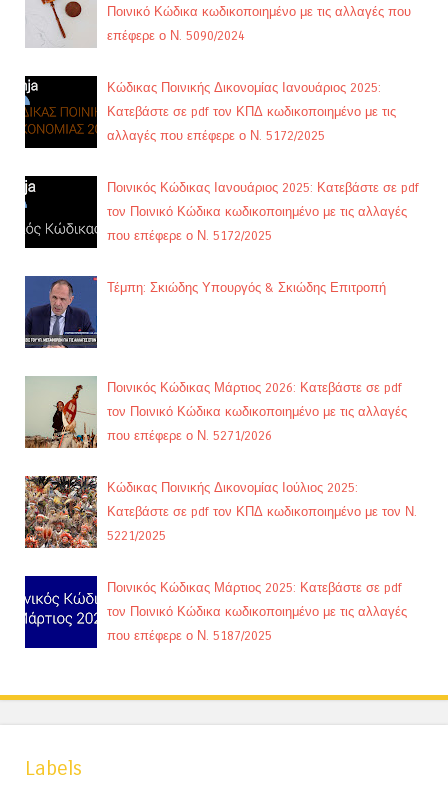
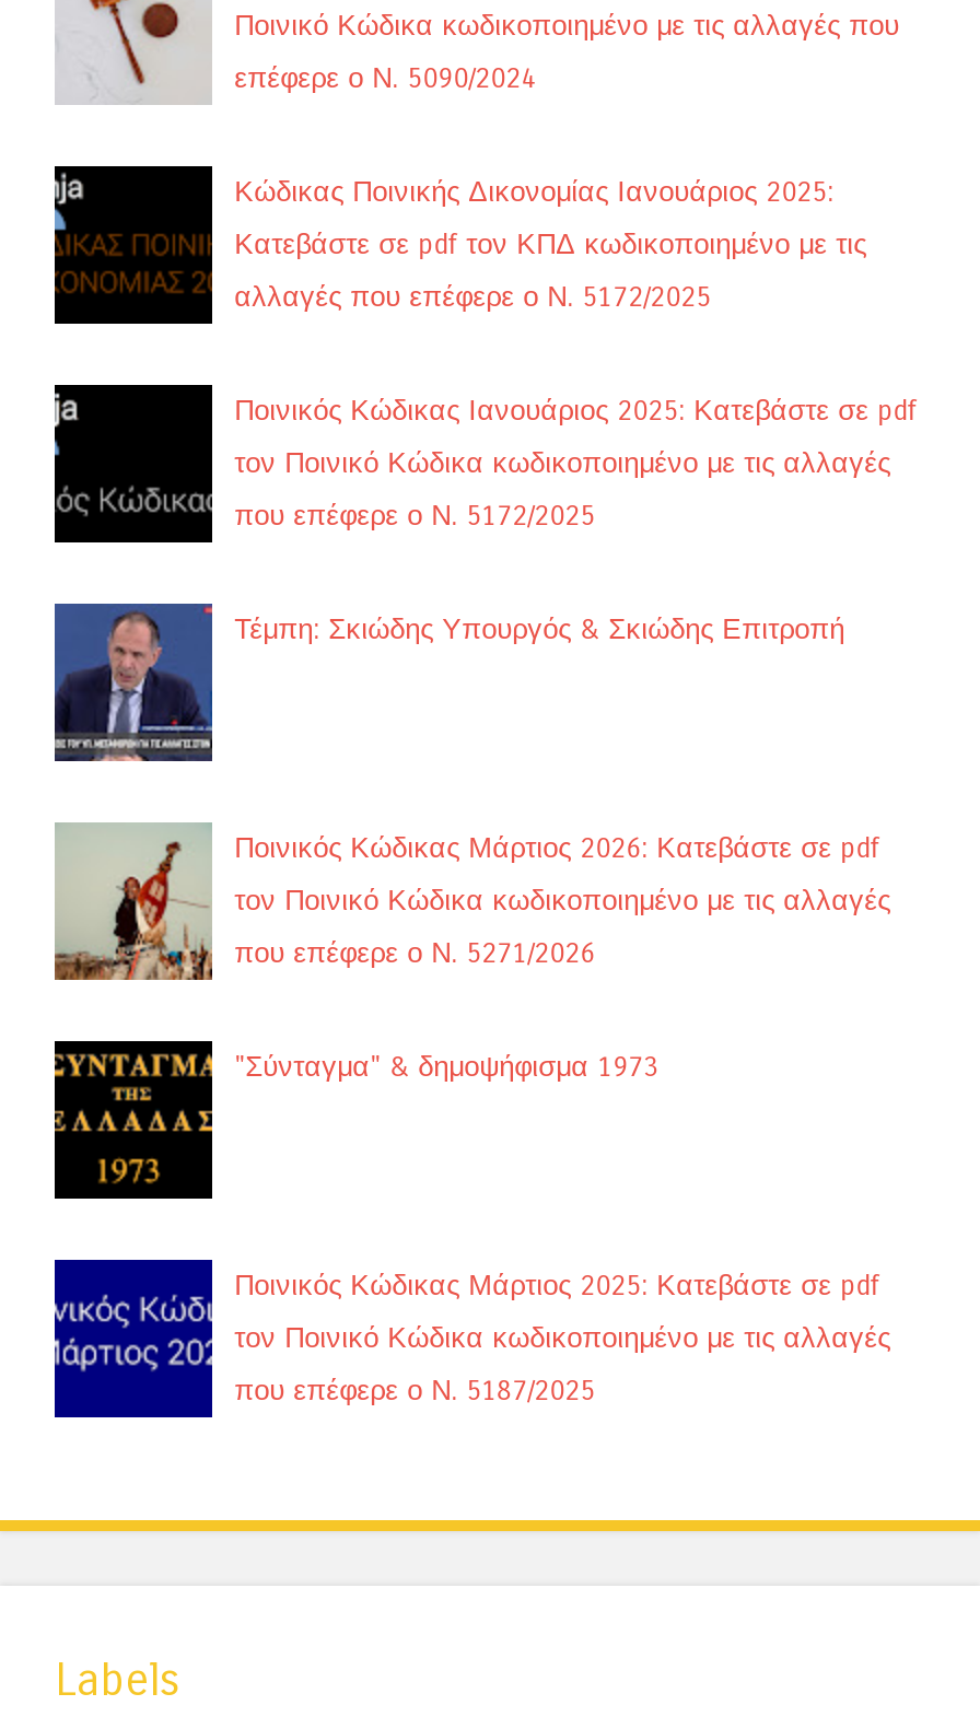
[24,475,417,549] [image] | Κώδικας Ποινικής Δικονομίας Ιούλιος 2025: | Κατεβάστε σε pdf τον ΚΠΔ κωδικοποιημένο με τον Ν. | 5221/2025 -> [52,1039,659,1201] [image] | "Σύνταγμα" & δημοψήφισμα 1973

